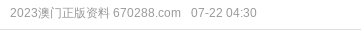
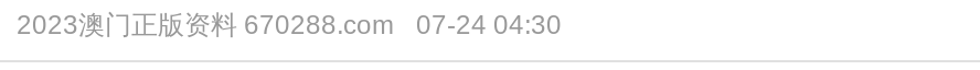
[10,6,257,20] 2023澳门正版资料 670288.com 07-22 04:30 -> [17,10,562,40] 2023澳门正版资料 670288.com 07-24 04:30

